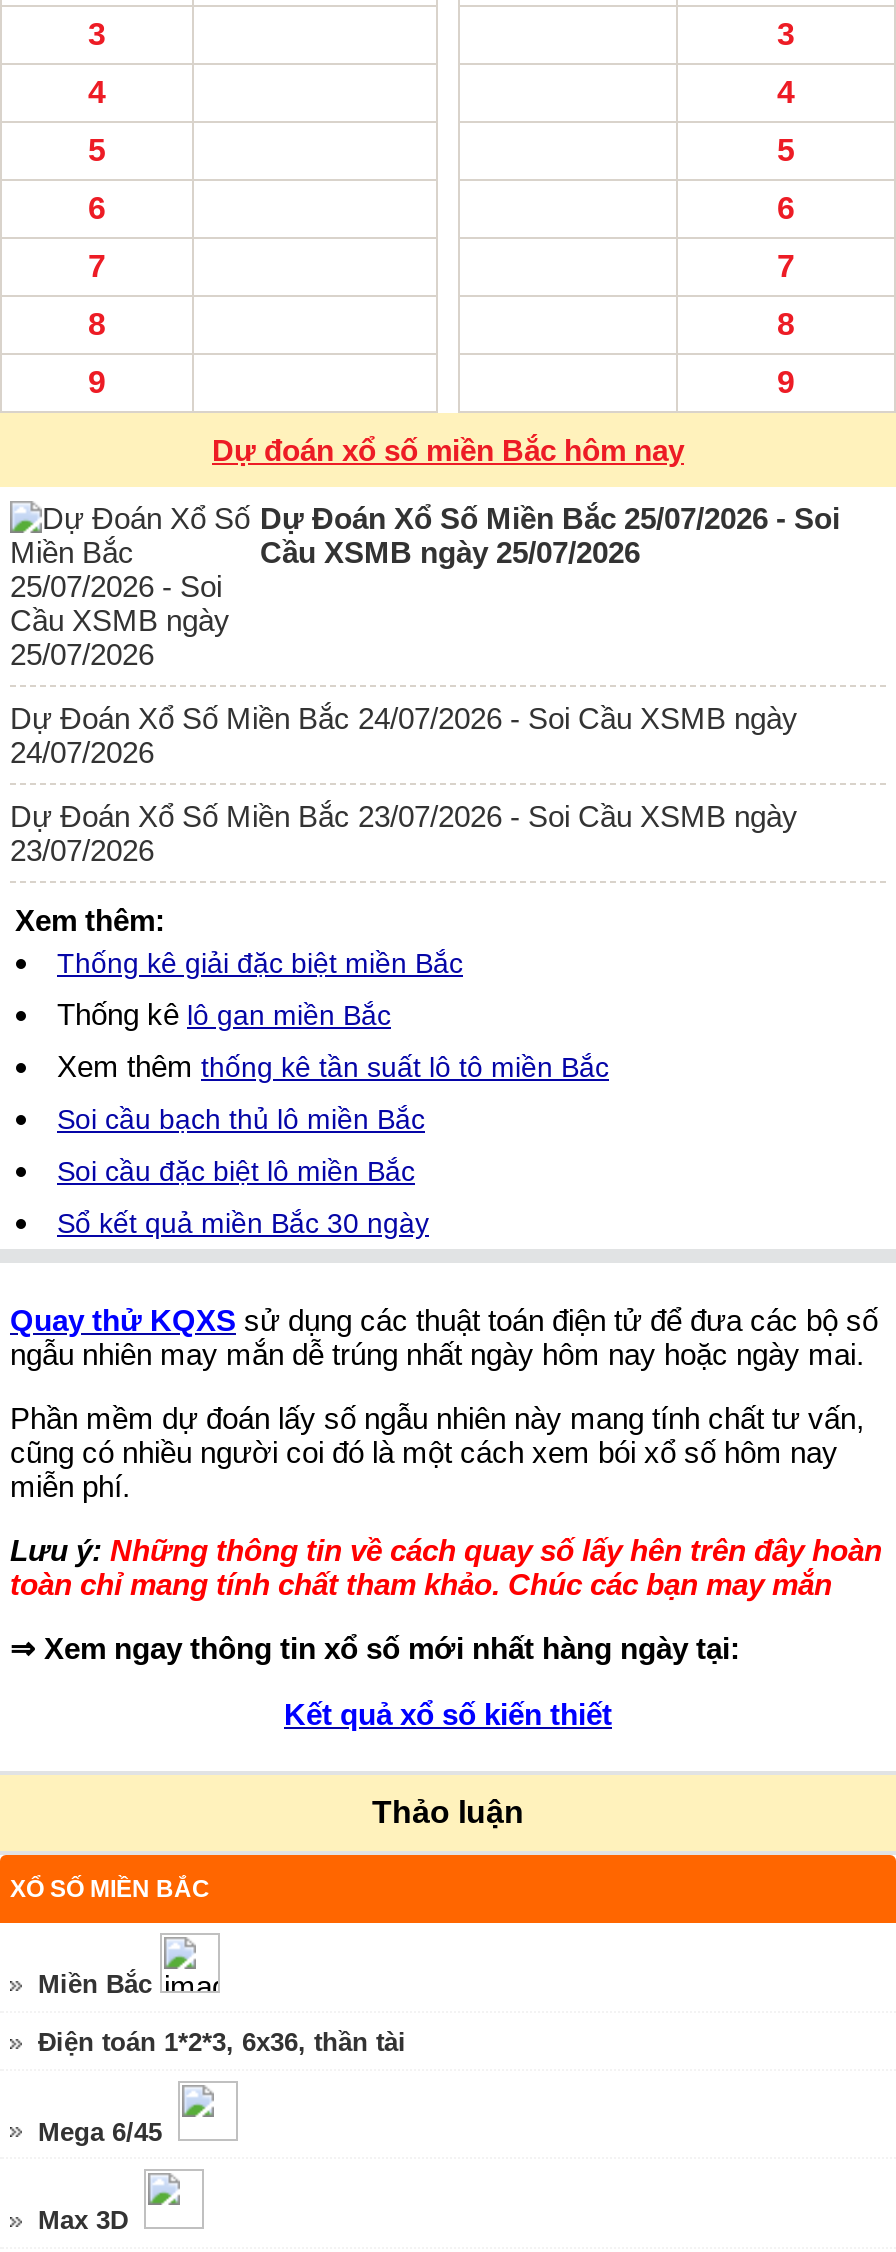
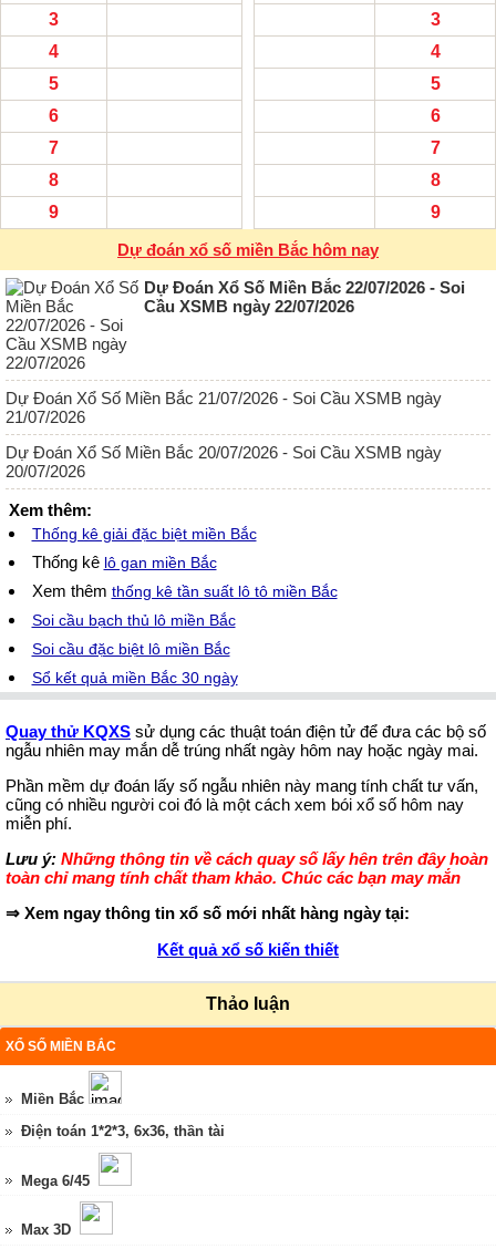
[260,501,840,535] Dự Đoán Xổ Số Miền Bắc 25/07/2026 - Soi -> [144,278,465,297] Dự Đoán Xổ Số Miền Bắc 22/07/2026 - Soi
[260,535,640,569] Cầu XSMB ngày 25/07/2026 -> [144,297,354,316] Cầu XSMB ngày 22/07/2026
[10,701,798,735] Dự Đoán Xổ Số Miền Bắc 24/07/2026 - Soi Cầu XSMB ngày -> [6,389,442,407] Dự Đoán Xổ Số Miền Bắc 21/07/2026 - Soi Cầu XSMB ngày
[10,735,154,769] 24/07/2026 -> [6,407,85,426] 21/07/2026
[10,799,798,833] Dự Đoán Xổ Số Miền Bắc 23/07/2026 - Soi Cầu XSMB ngày -> [6,443,442,462] Dự Đoán Xổ Số Miền Bắc 20/07/2026 - Soi Cầu XSMB ngày
[10,833,154,867] 23/07/2026 -> [6,462,85,481] 20/07/2026

